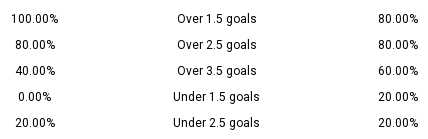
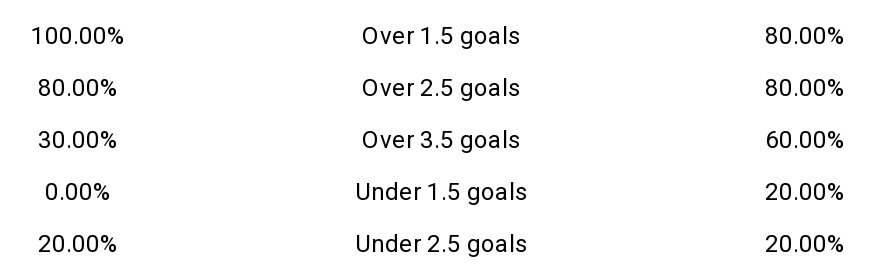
[14,64,54,78] 40.00% -> [38,126,118,154] 30.00%

